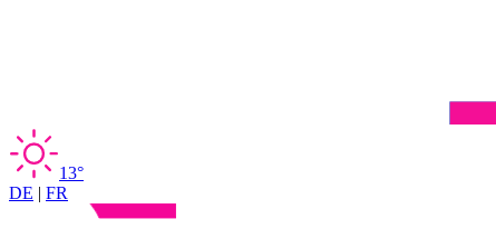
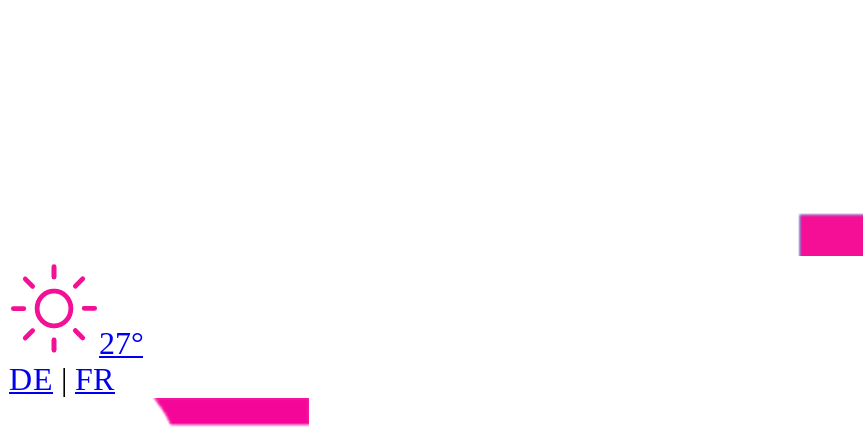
[59,163,84,182] 13° -> [99,326,143,360] 27°

